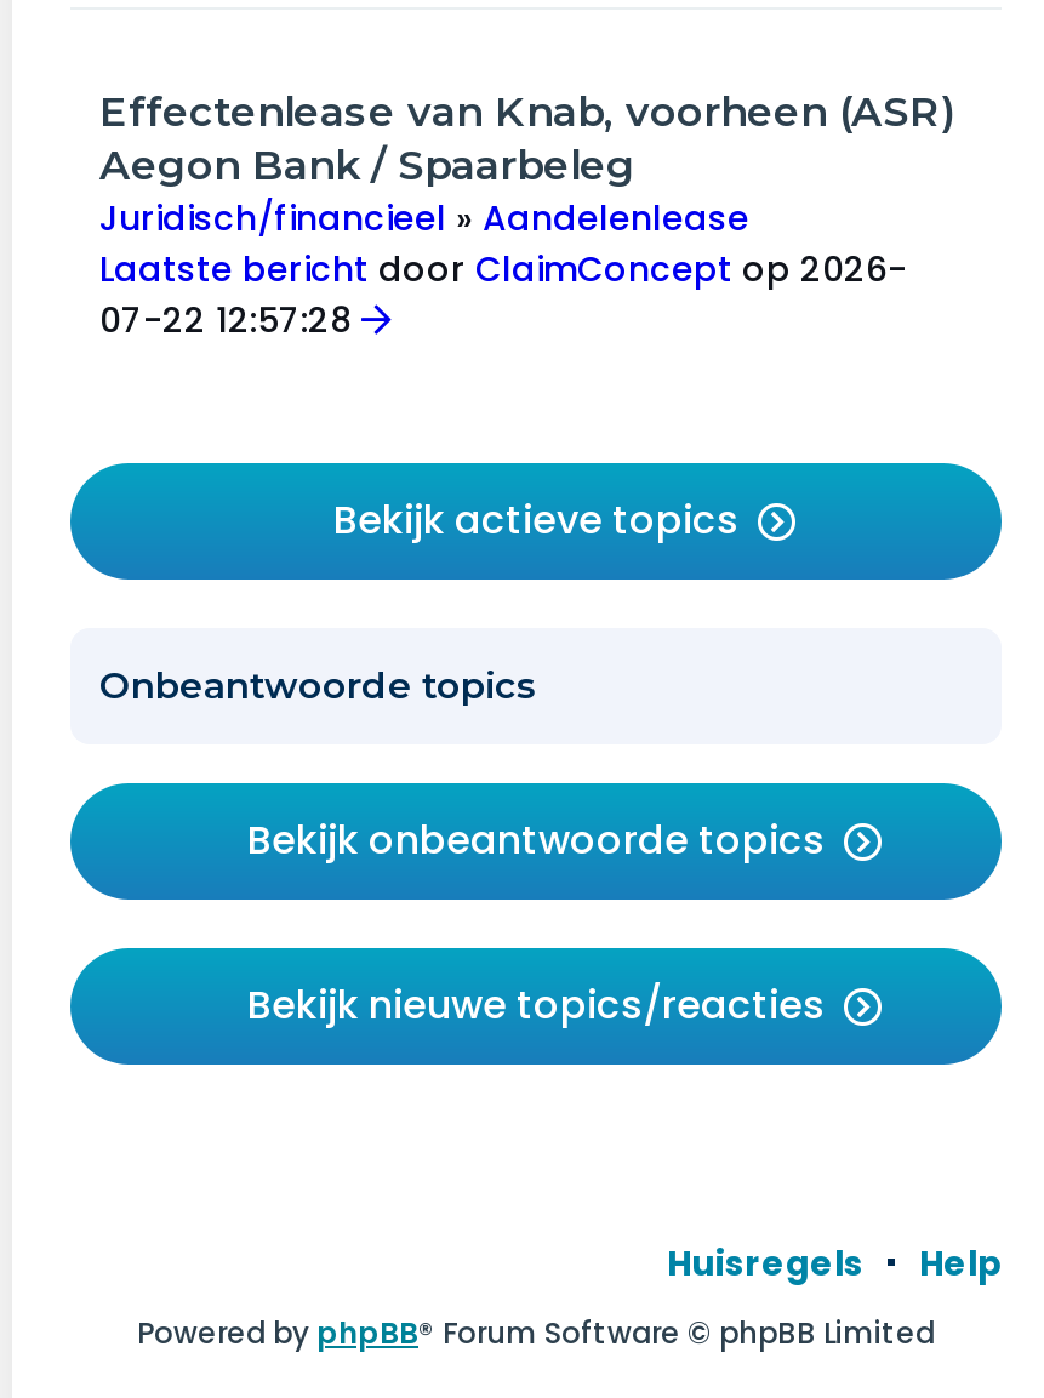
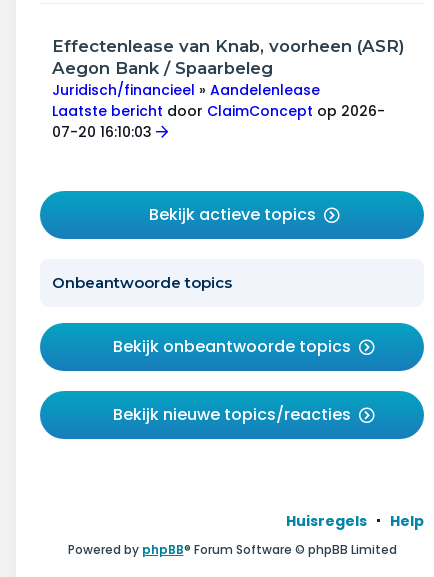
[99,296,361,345] 07-22 12:57:28 -> [52,122,156,142] 07-20 16:10:03

